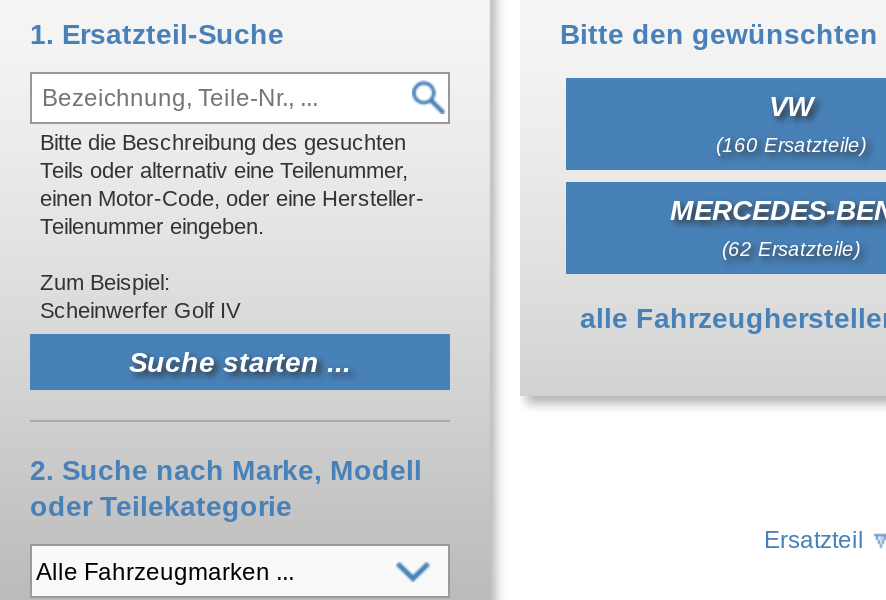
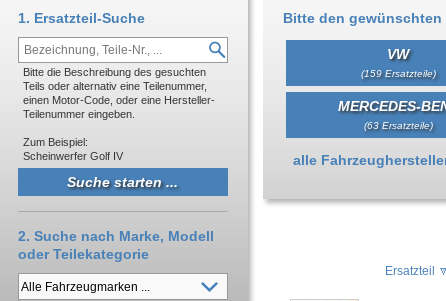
[716,134,866,156] (160 Ersatzteile) -> [361,68,436,79] (159 Ersatzteile)
[722,238,860,260] (62 Ersatzteile) -> [364,120,433,131] (63 Ersatzteile)

